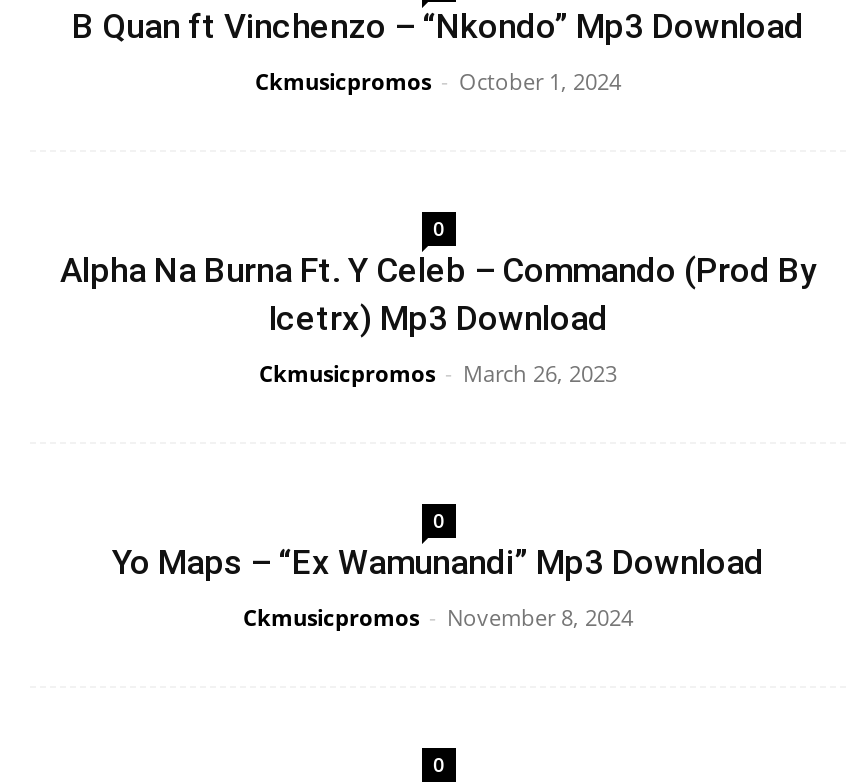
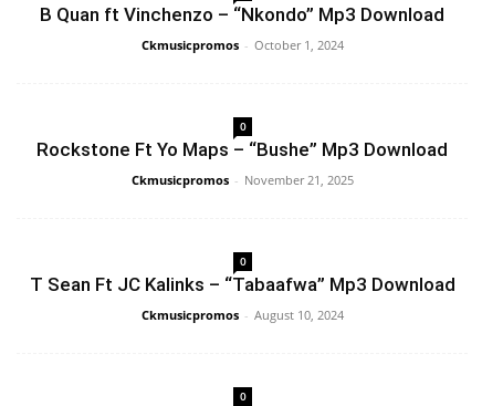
[60,250,816,338] Alpha Na Burna Ft. Y Celeb – Commando (Prod By | Icetrx) Mp3 Download -> [36,138,448,160] Rockstone Ft Yo Maps – “Bushe” Mp3 Download
[259,358,617,388] Ckmusicpromos - March 26, 2023 -> [131,171,353,188] Ckmusicpromos - November 21, 2025
[112,542,764,582] Yo Maps – “Ex Wamunandi” Mp3 Download -> [29,273,455,295] T Sean Ft JC Kalinks – “Tabaafwa” Mp3 Download
[243,602,633,632] Ckmusicpromos - November 8, 2024 -> [141,306,343,323] Ckmusicpromos - August 10, 2024

